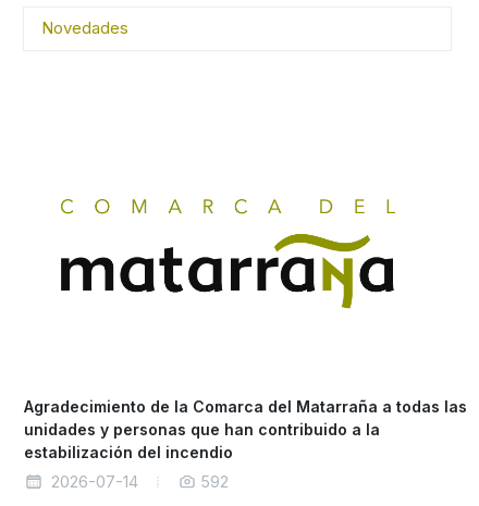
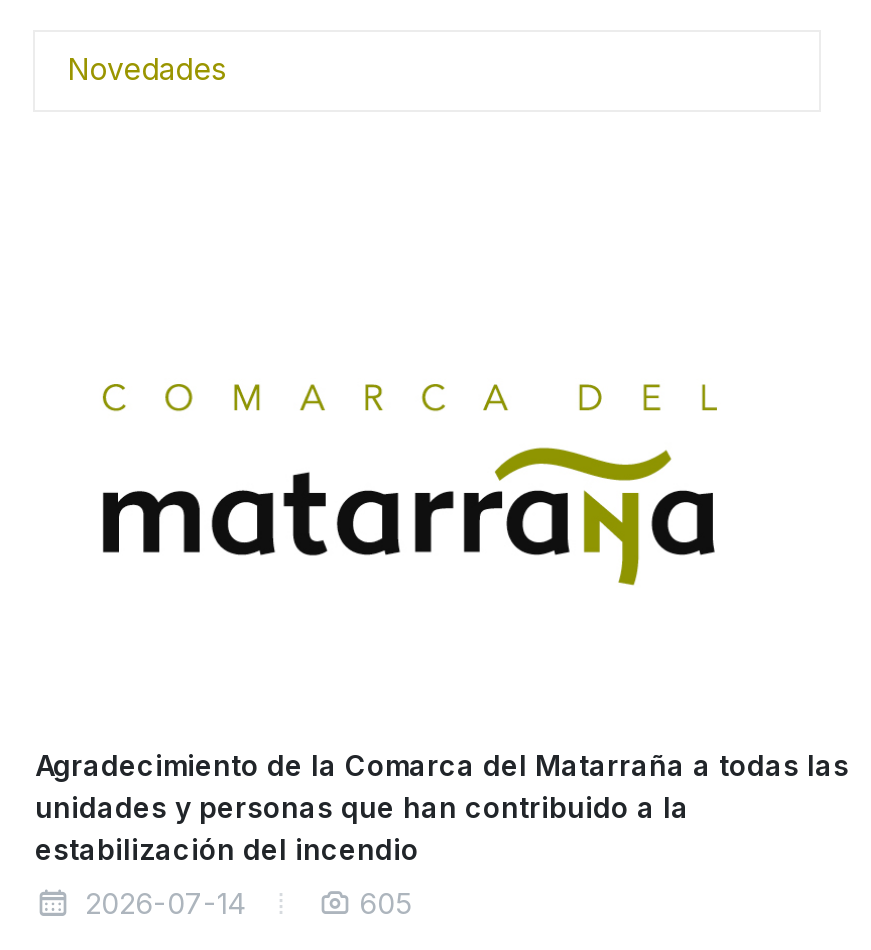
[200,472,229,491] 592 -> [359,886,413,920] 605

